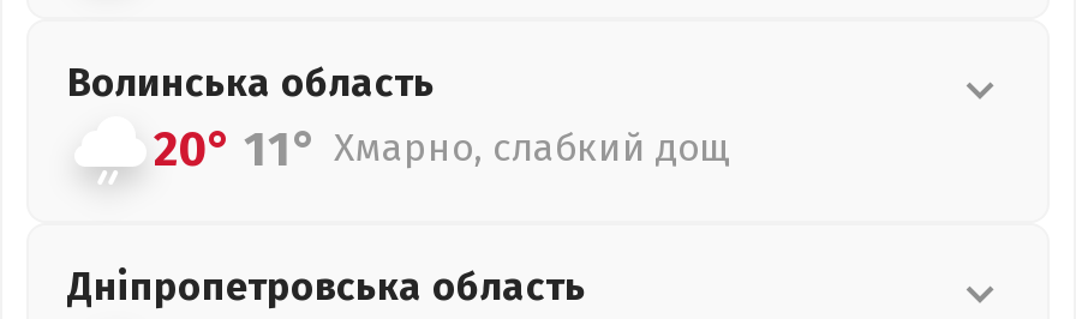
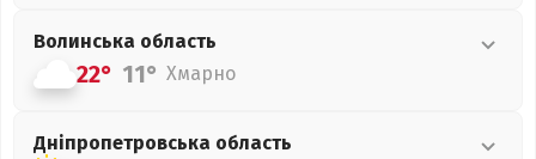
[154,120,733,177] 20° 11° Хмарно, слабкий дощ -> [77,60,236,88] 22° 11° Хмарно

